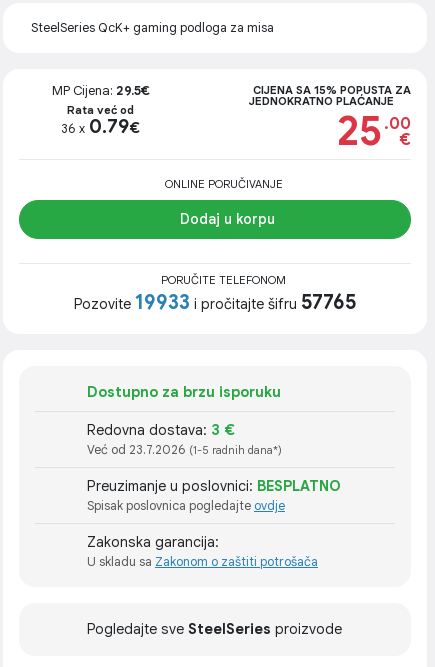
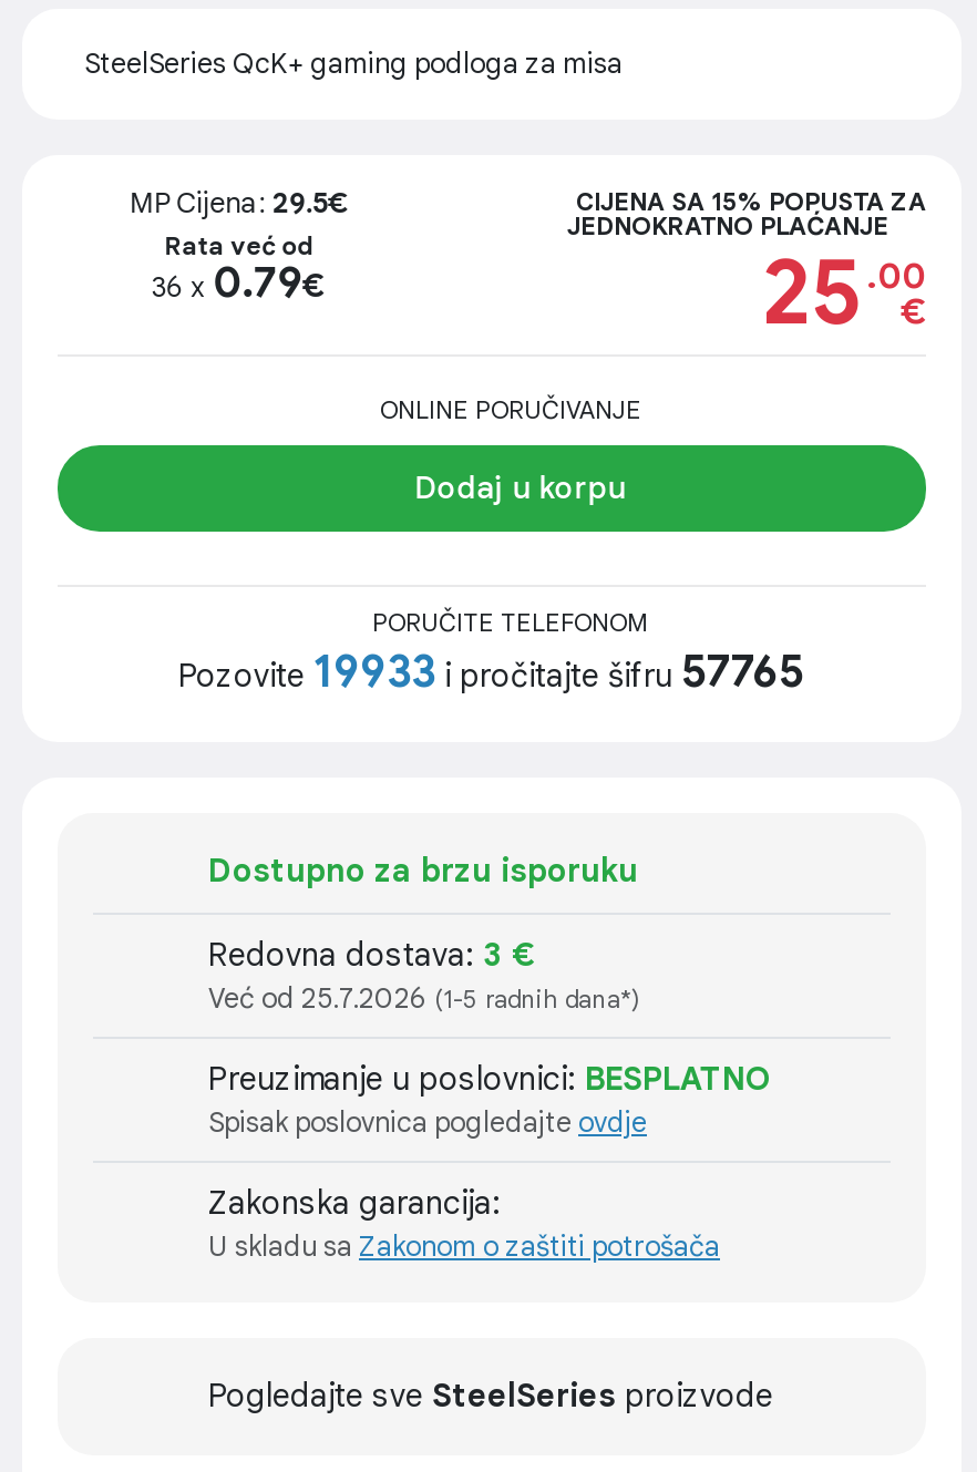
[87,442,282,458] Već od 23.7.2026 (1-5 radnih dana*) -> [208,982,640,1017] Već od 25.7.2026 (1-5 radnih dana*)

